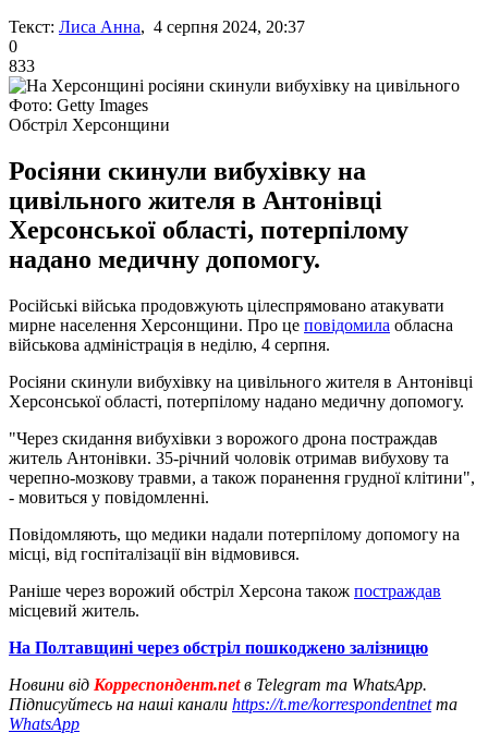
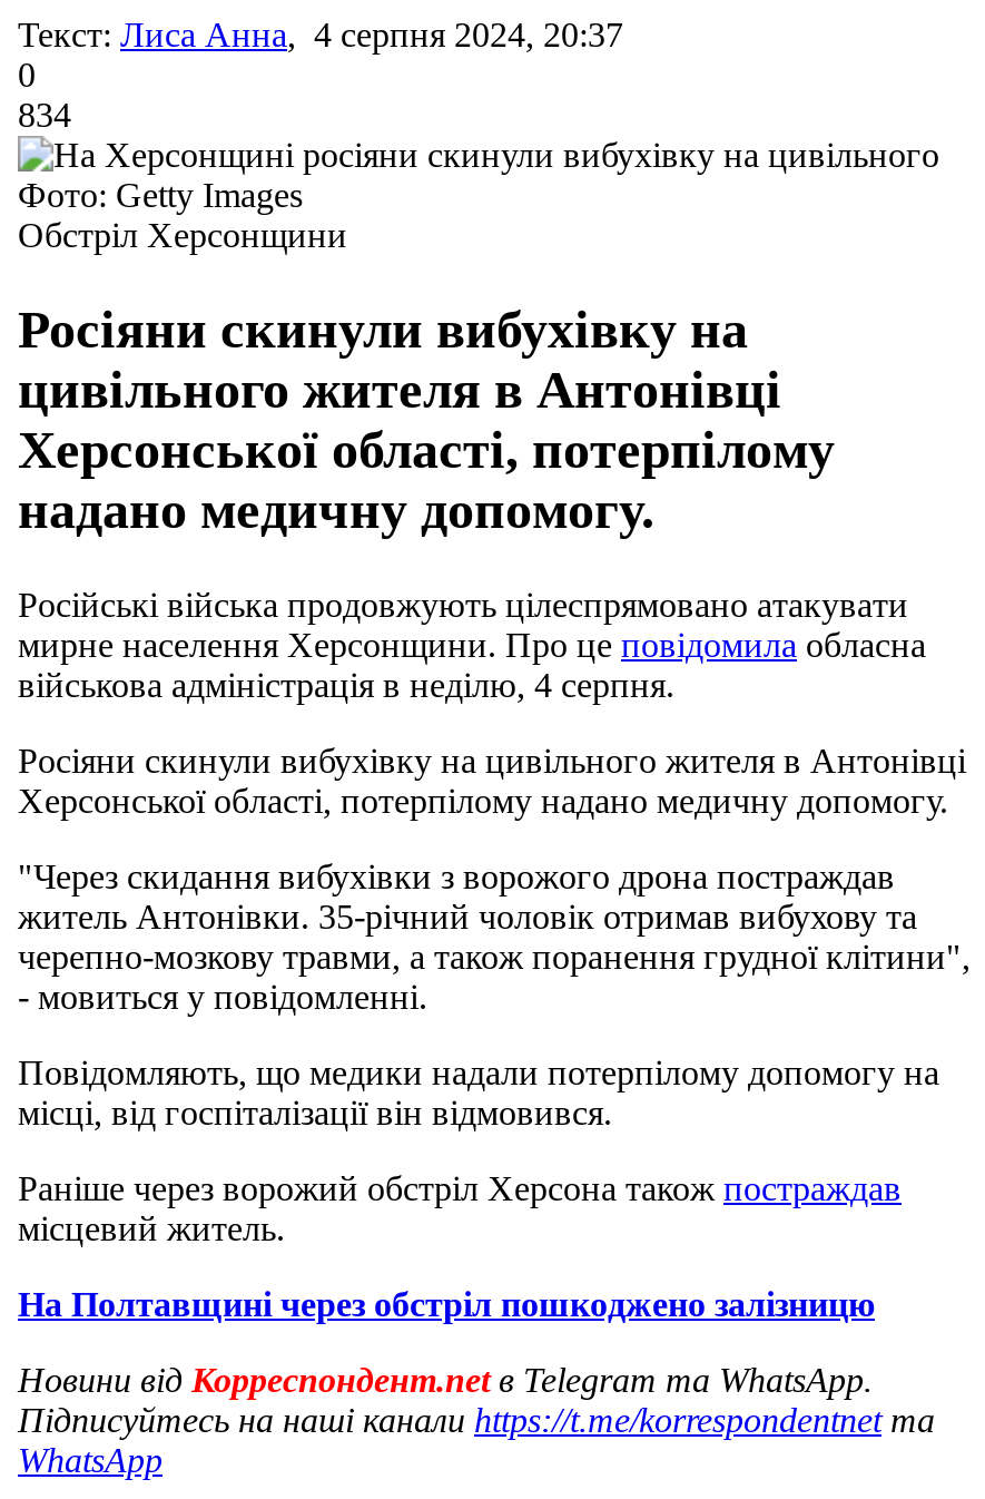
[9,57,35,75] 833 -> [18,96,71,133] 834

